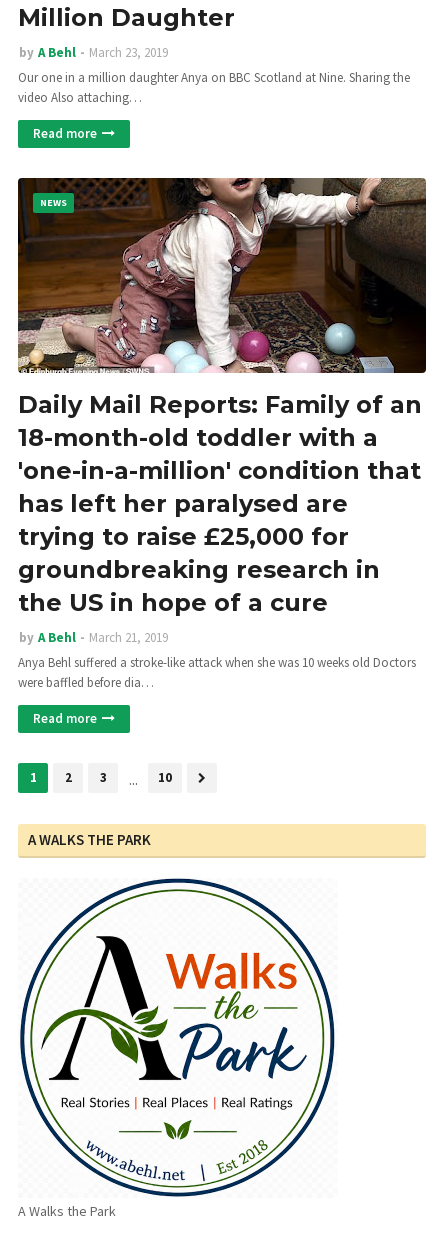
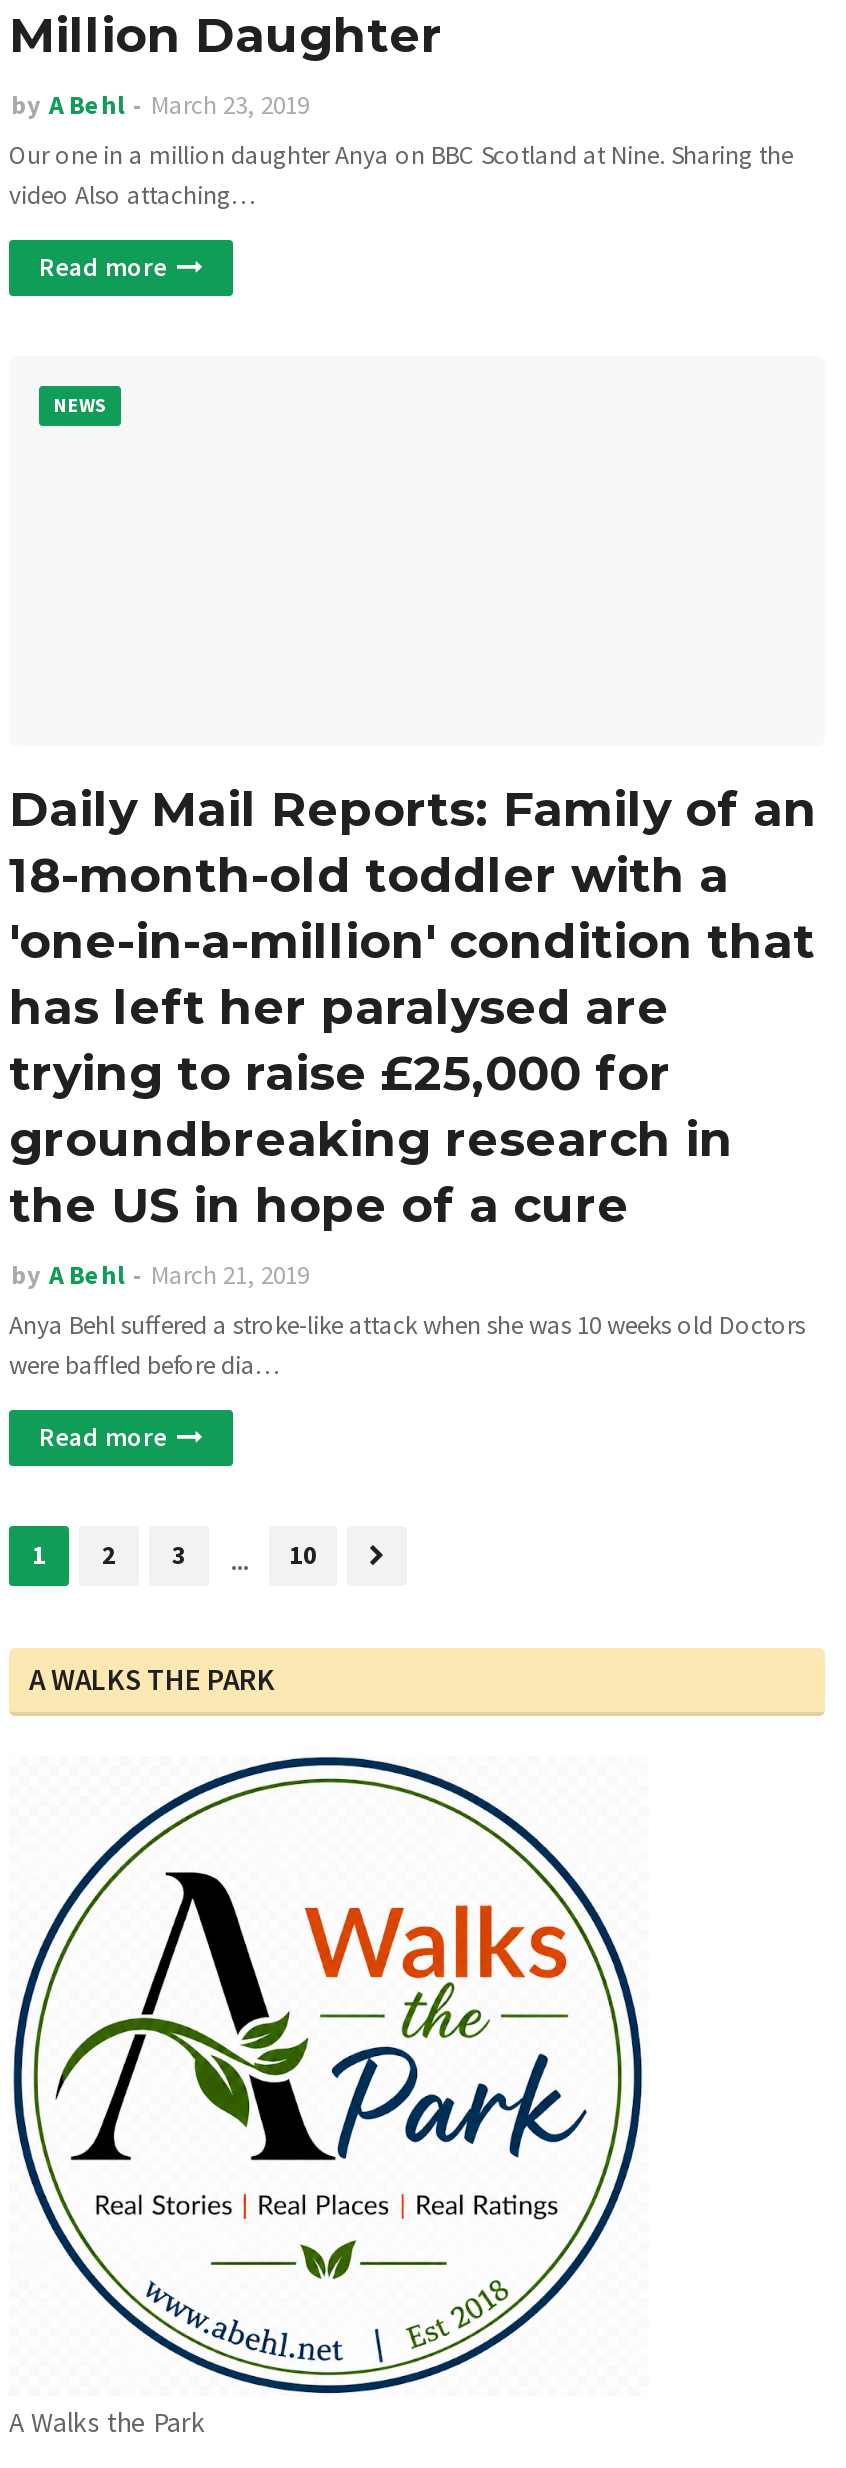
[17,177,427,374] [image] -> none

